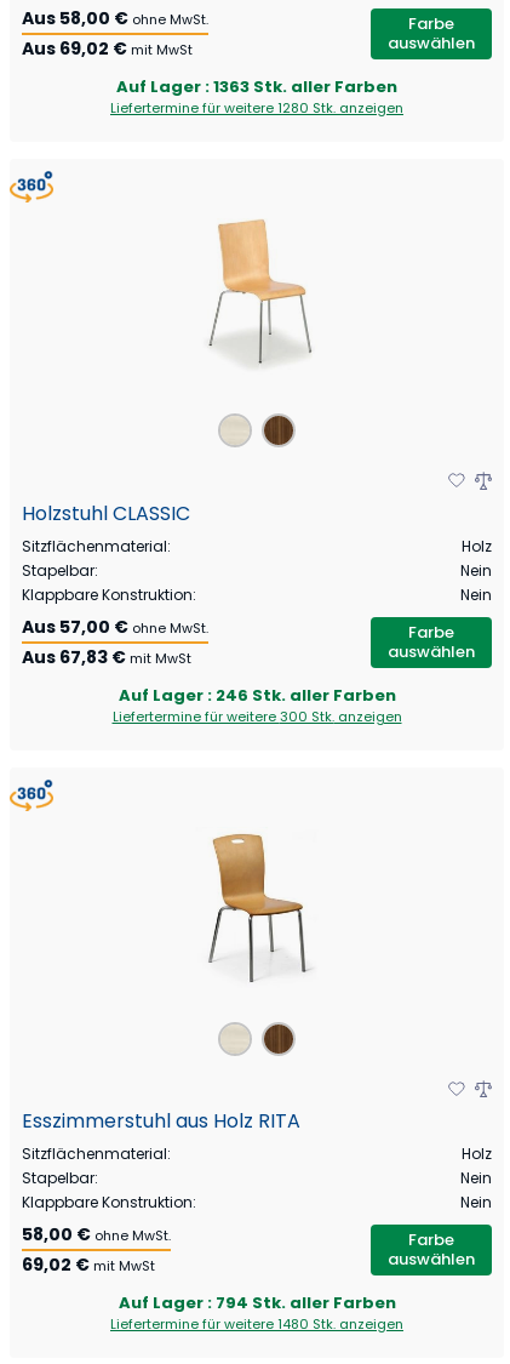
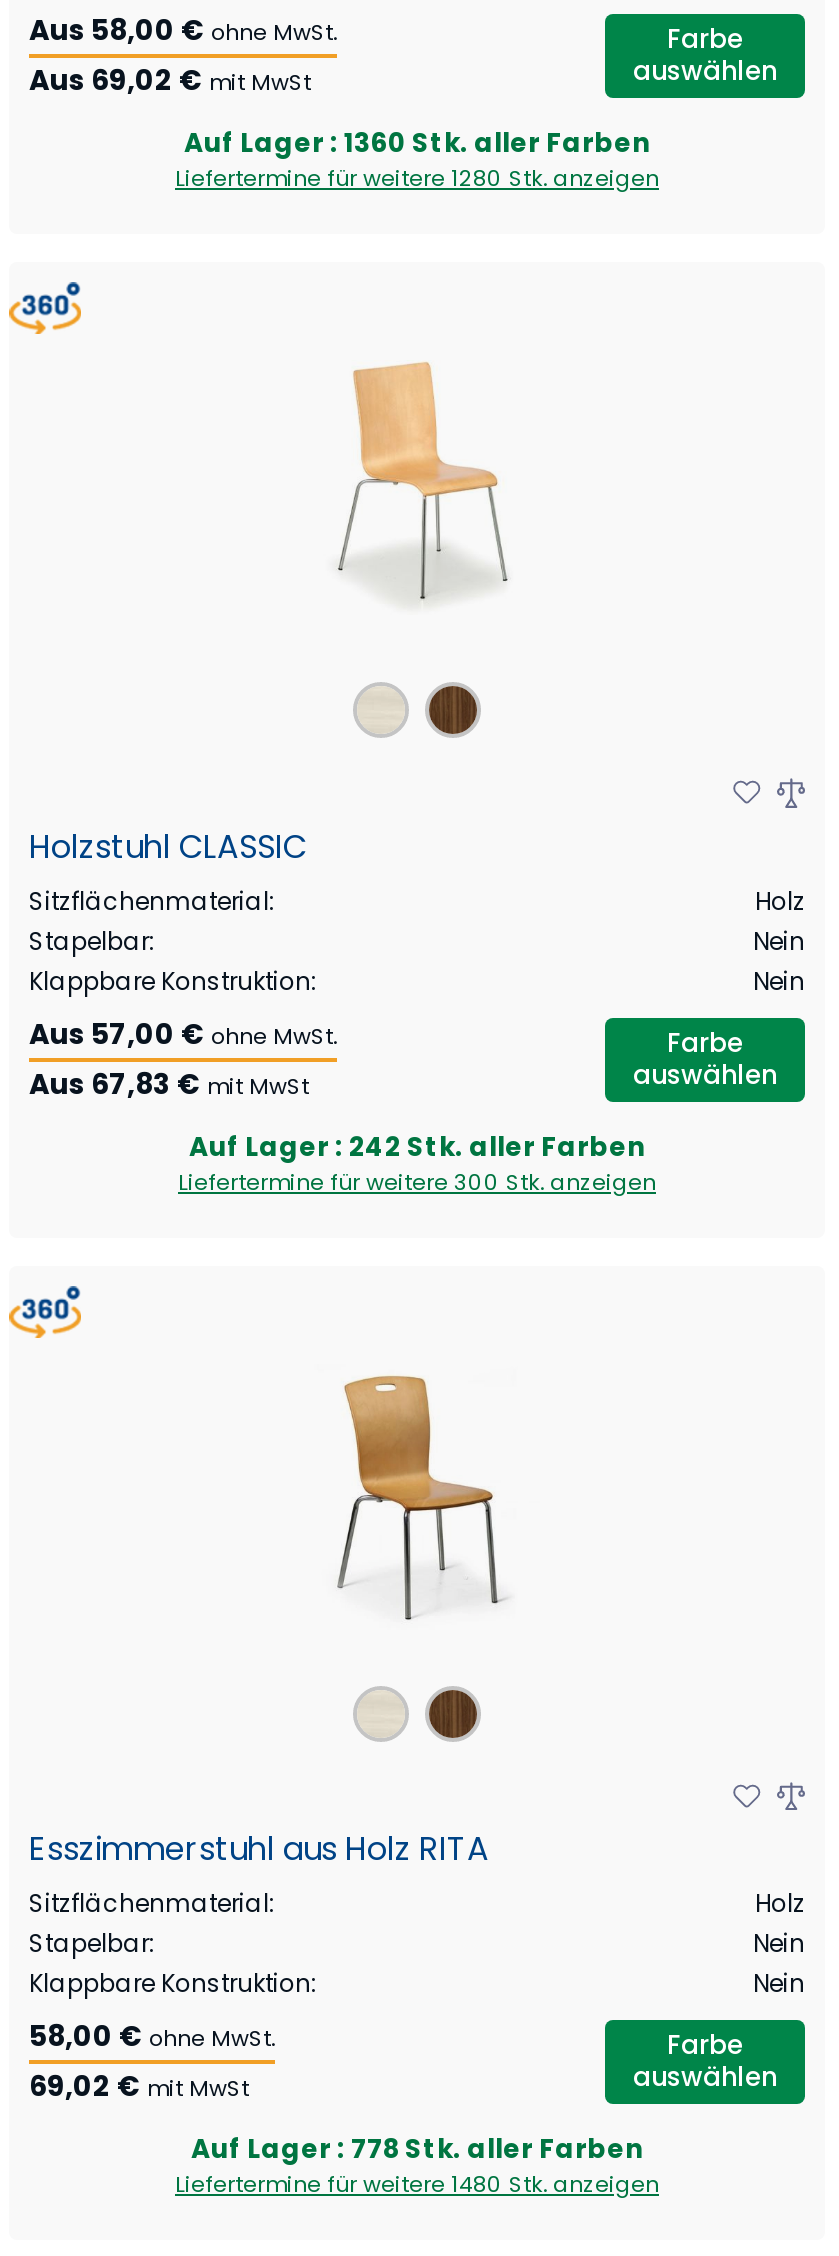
[116,75,397,98] Auf Lager : 1363 Stk. aller Farben -> [184,124,650,162] Auf Lager : 1360 Stk. aller Farben
[118,683,396,706] Auf Lager : 246 Stk. aller Farben -> [189,1127,645,1165] Auf Lager : 242 Stk. aller Farben
[118,1291,396,1315] Auf Lager : 794 Stk. aller Farben -> [191,2130,643,2168] Auf Lager : 778 Stk. aller Farben

